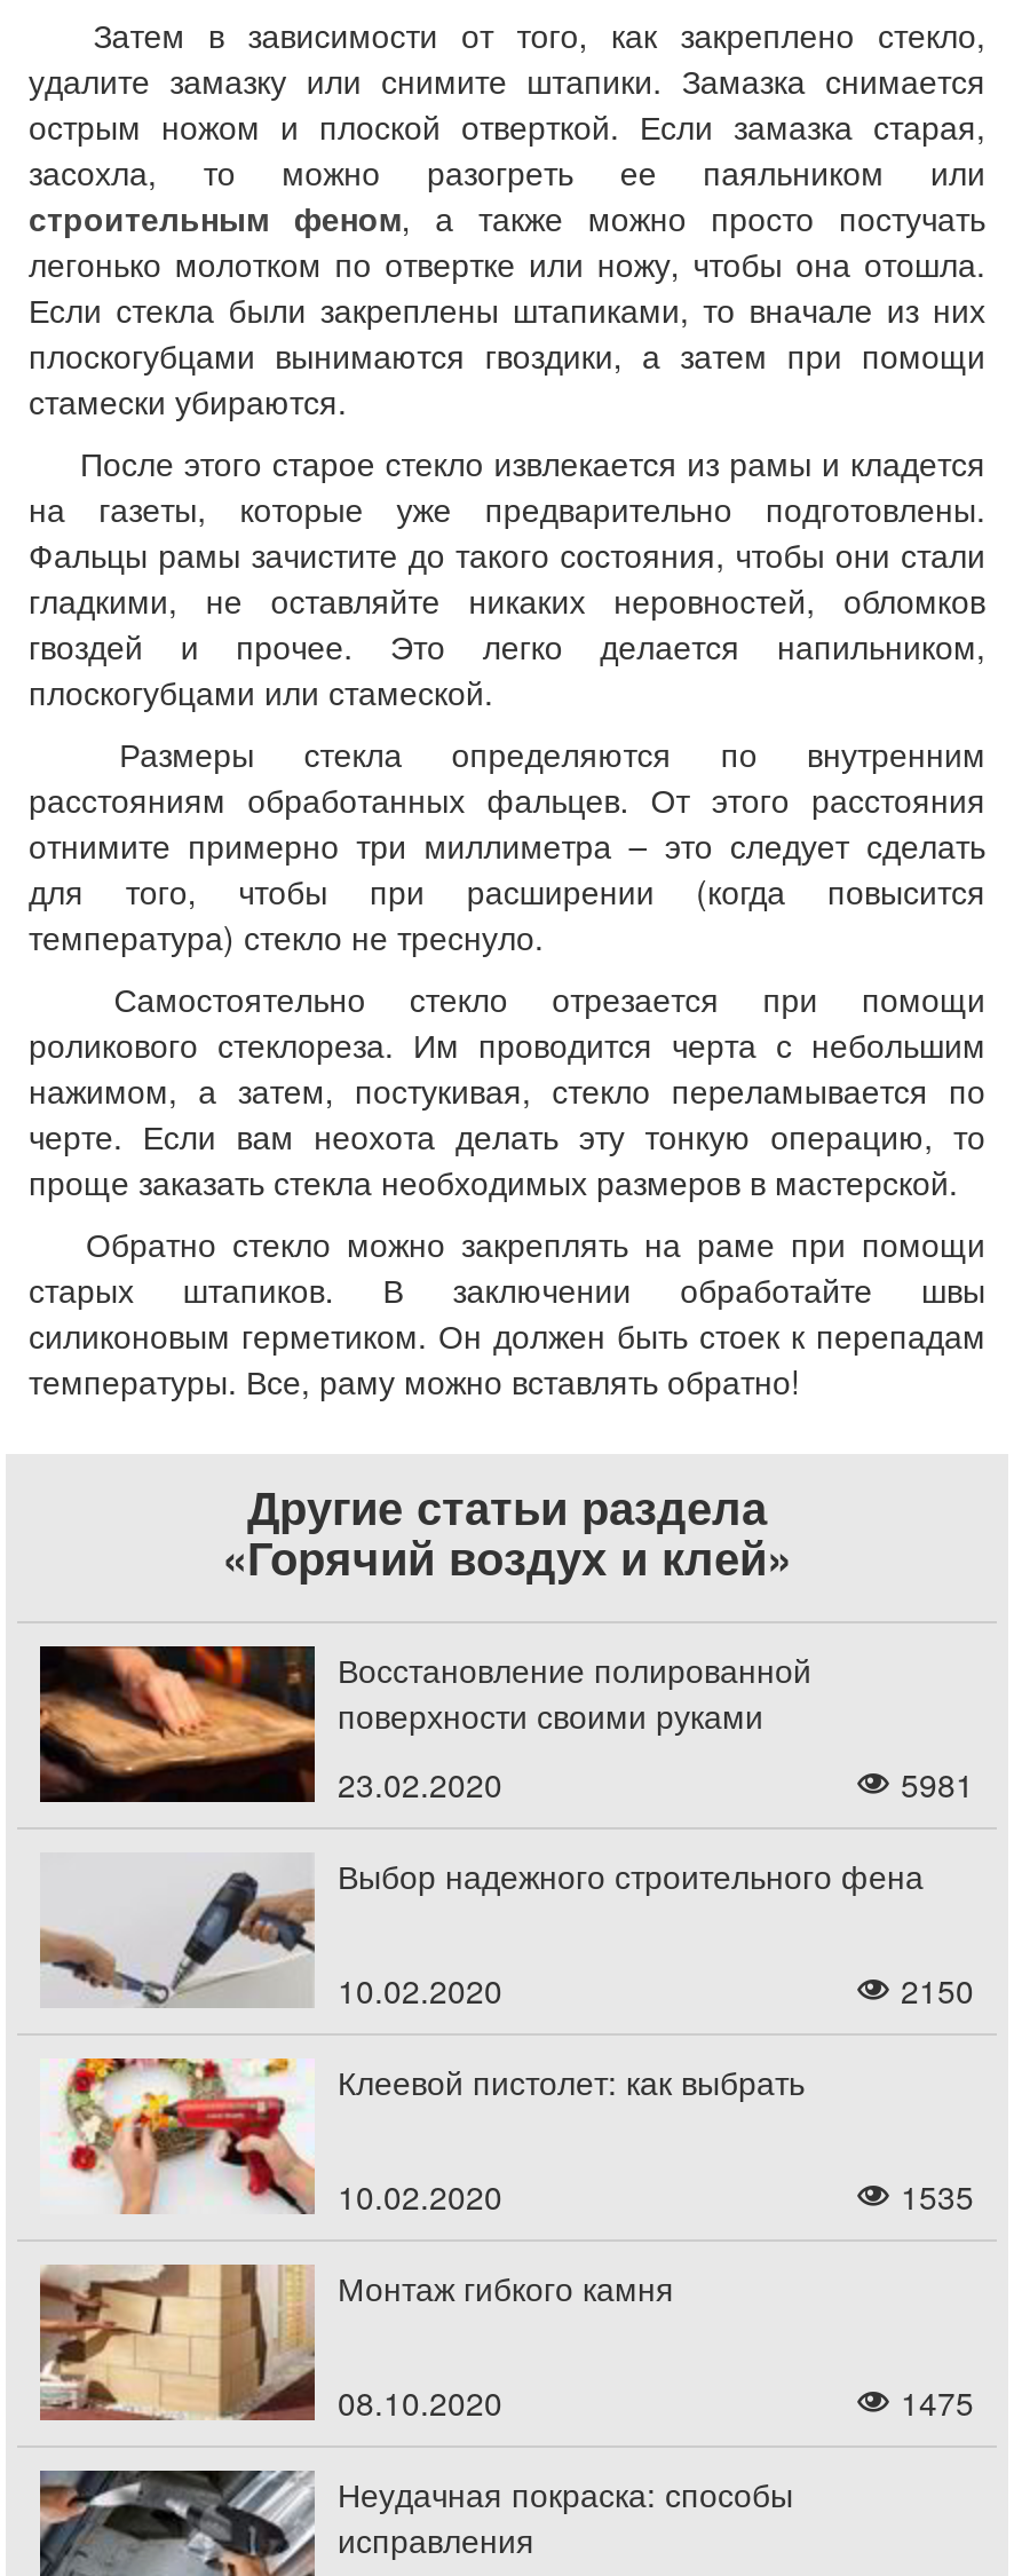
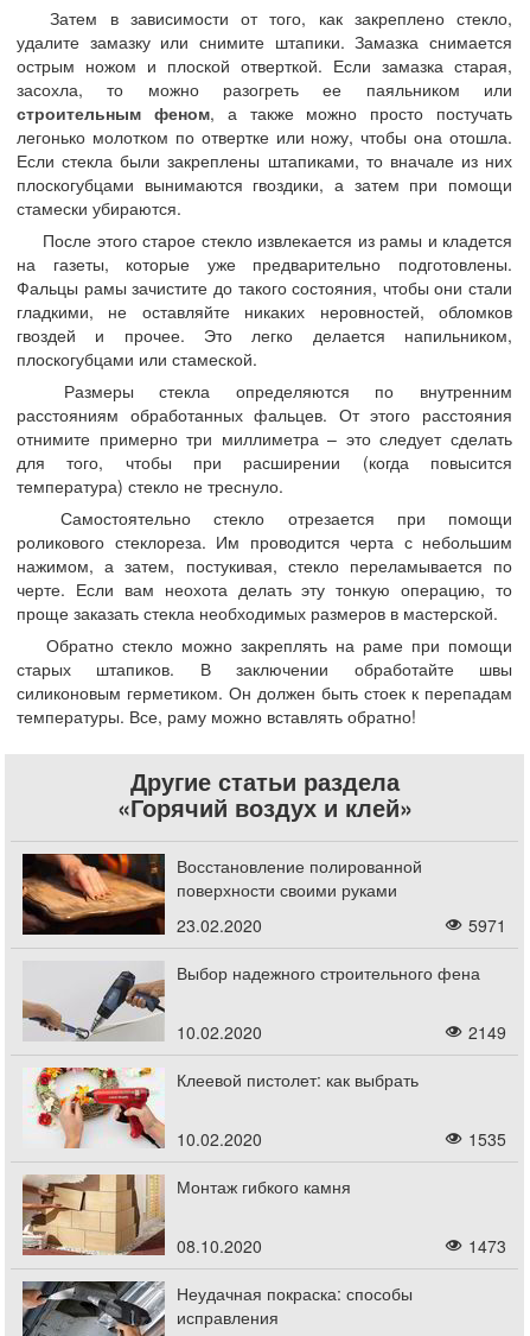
[901,1761,974,1807] 5981 -> [468,913,506,937] 5971
[901,1967,974,2013] 2150 -> [468,1020,506,1044] 2149
[901,2379,974,2425] 1475 -> [468,1234,506,1258] 1473

